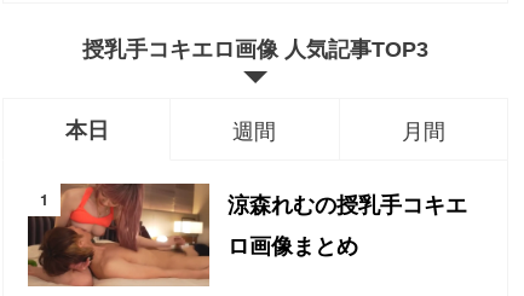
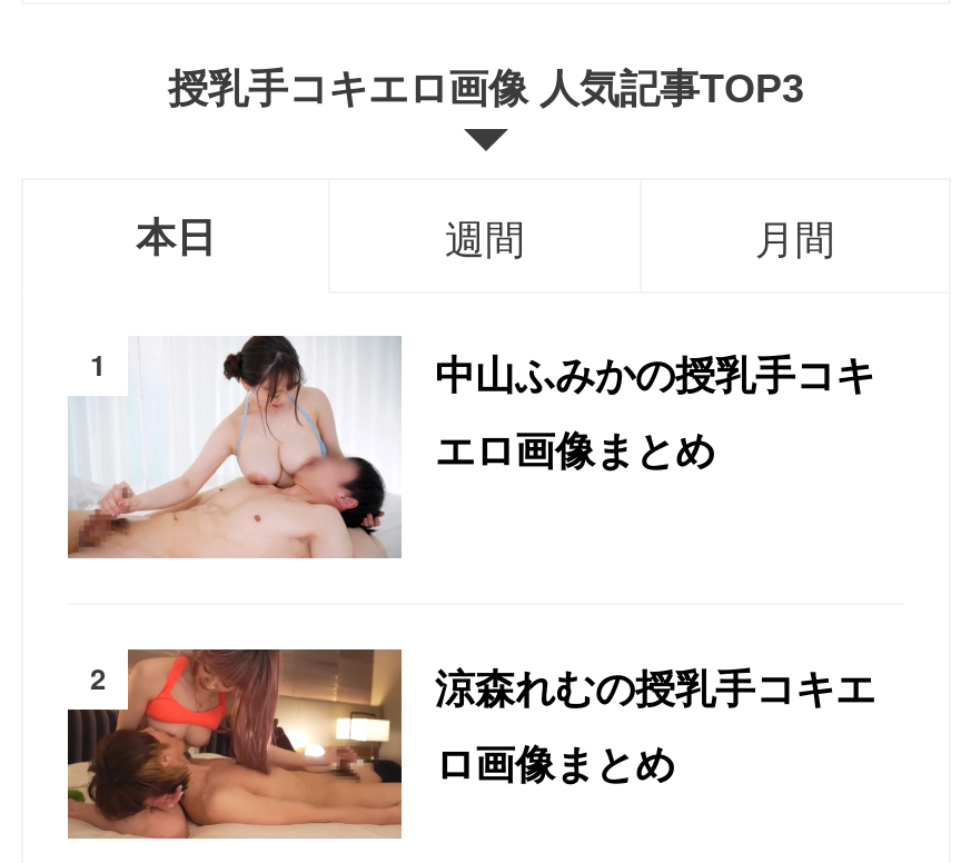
none -> [66,336,875,561] [image] | 中山ふみかの授乳手コキ | エロ画像まとめ

